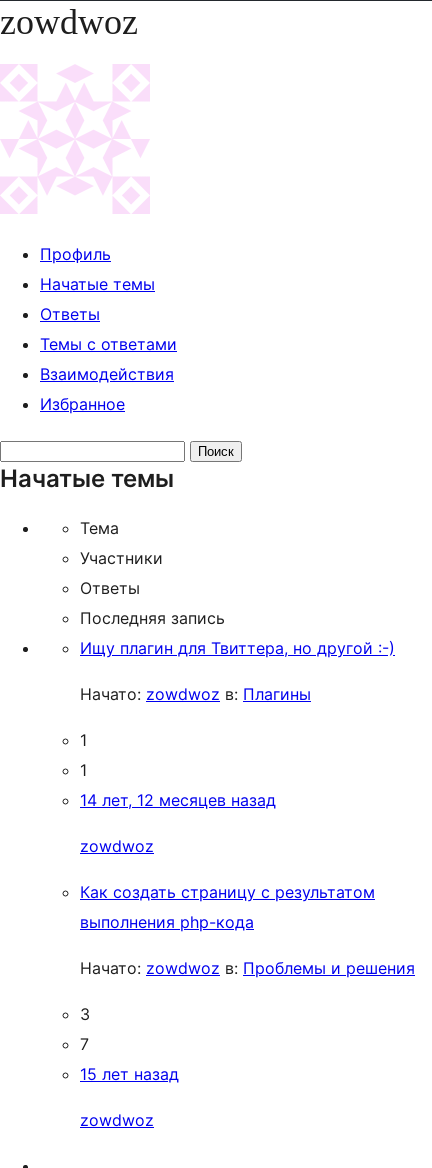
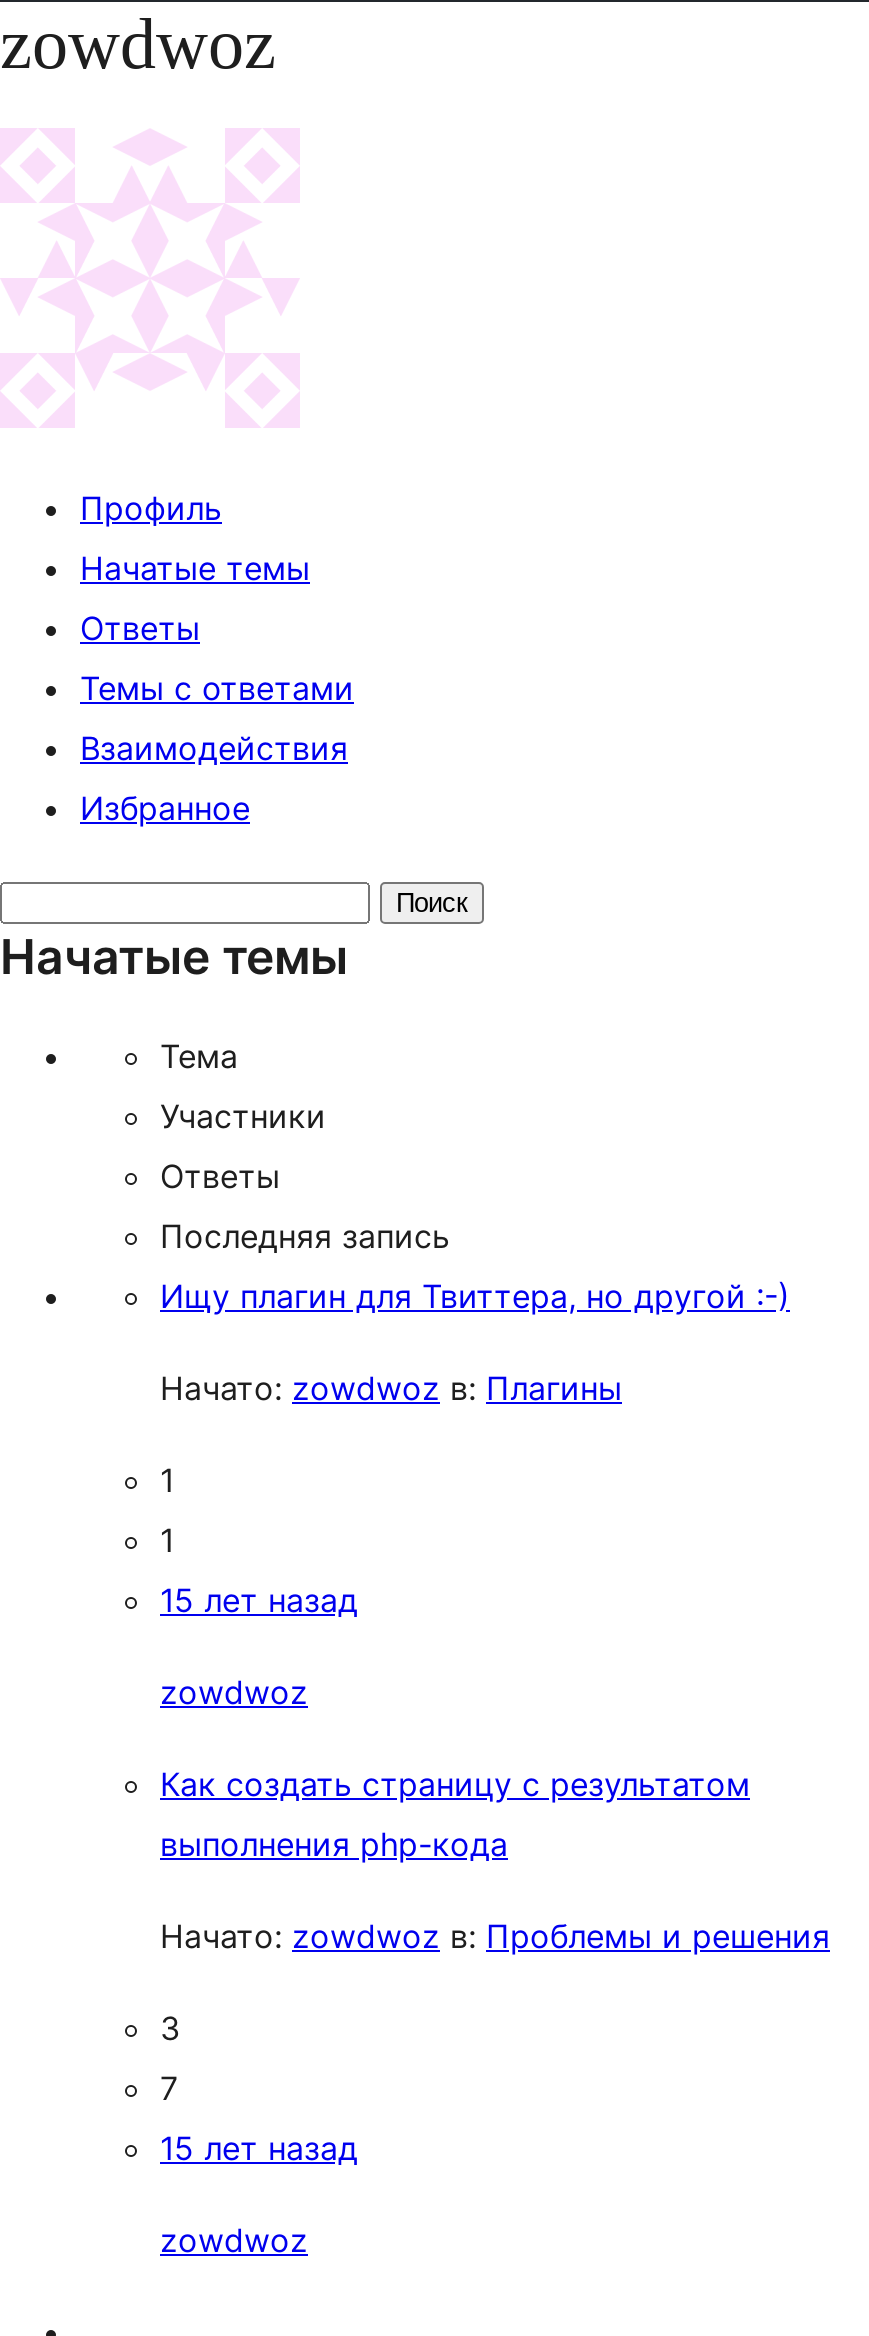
[80,790,276,810] 14 лет, 12 месяцев назад -> [160,1580,358,1620] 15 лет назад

